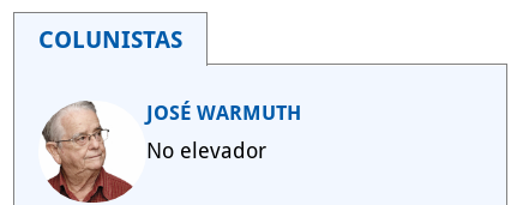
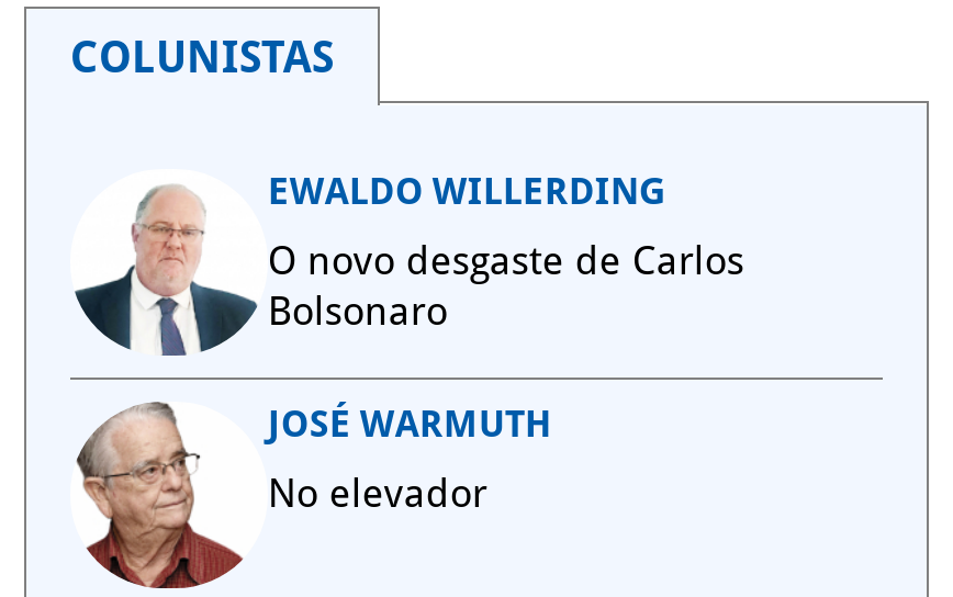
none -> [75,170,744,358] [image] | EWALDO WILLERDING | O novo desgaste de Carlos | Bolsonaro

